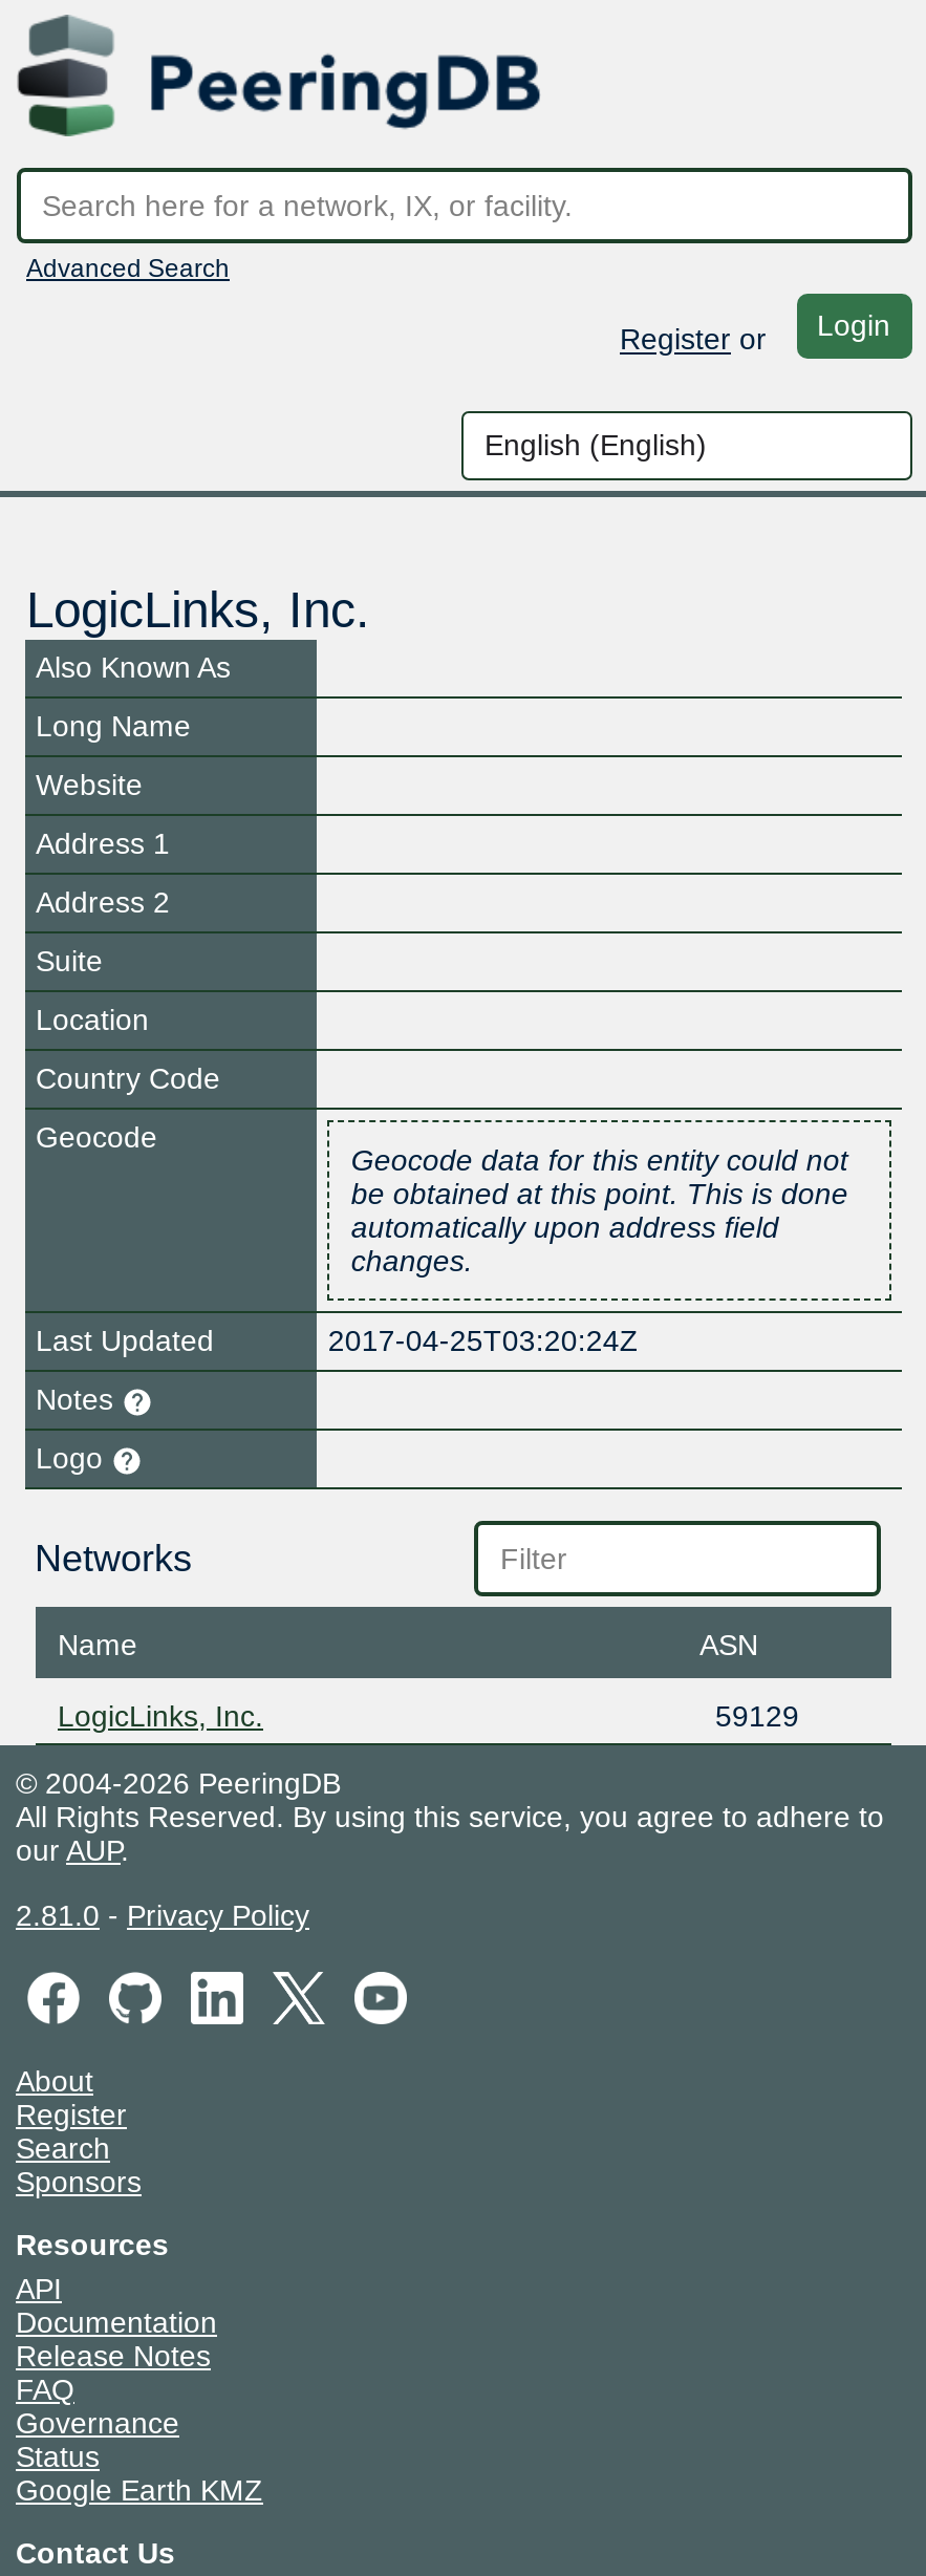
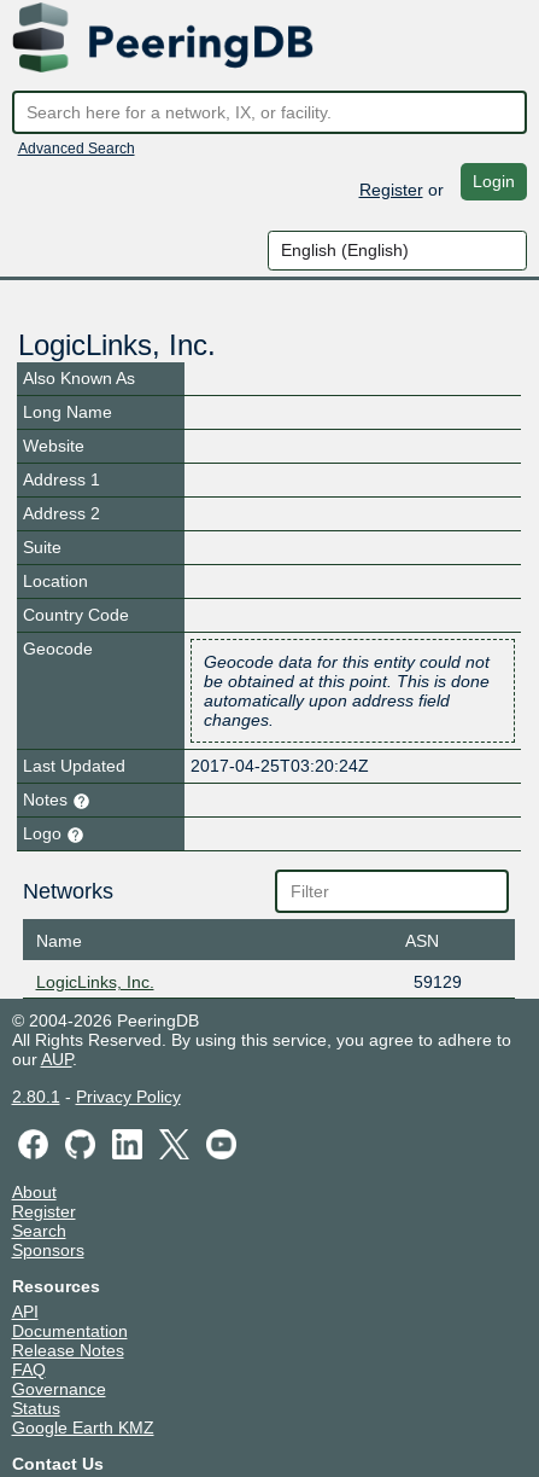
[16,1898,309,1932] 2.81.0 - Privacy Policy -> [11,1087,180,1106] 2.80.1 - Privacy Policy

